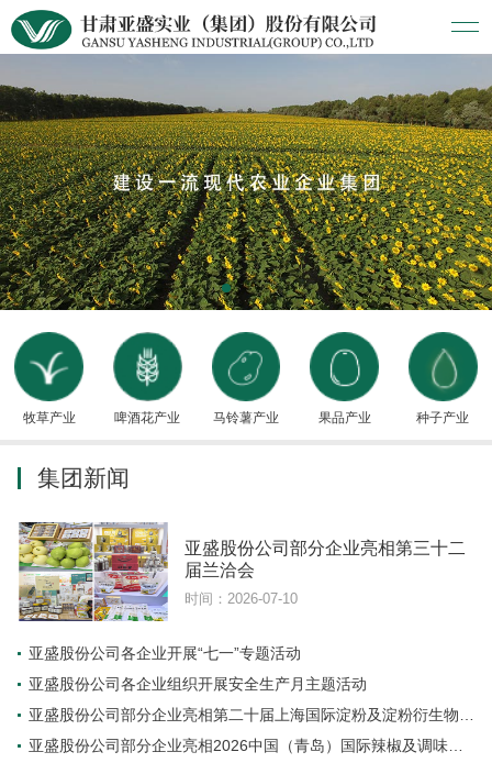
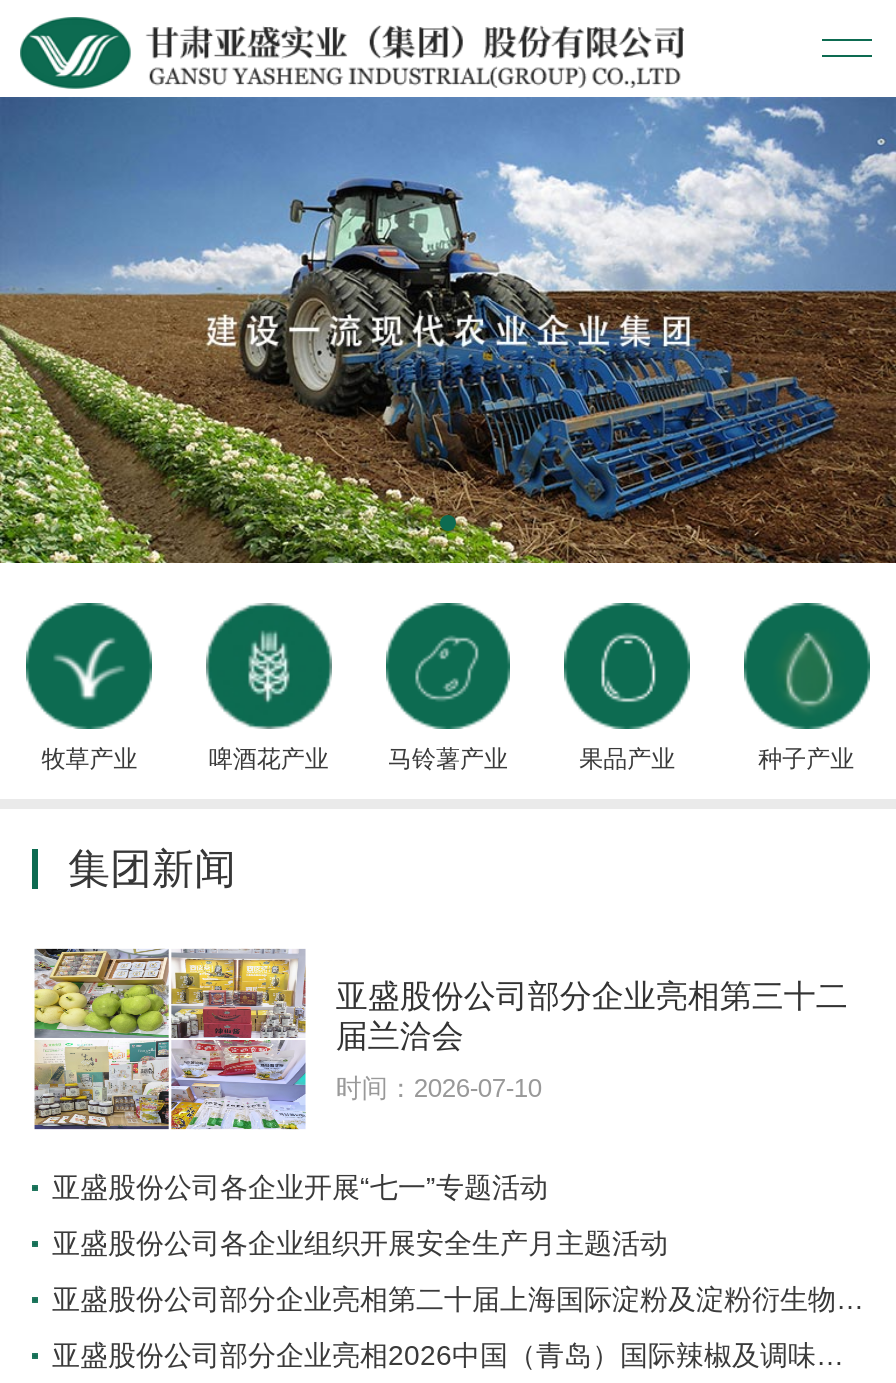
[3,54,489,311] [image] -> [6,97,890,565] [image]

